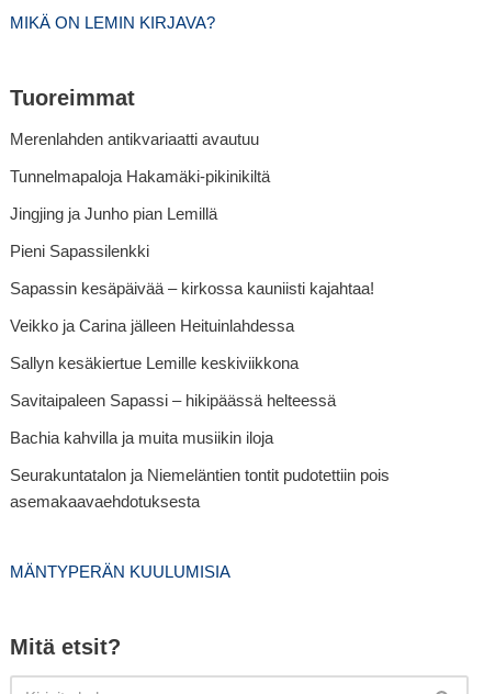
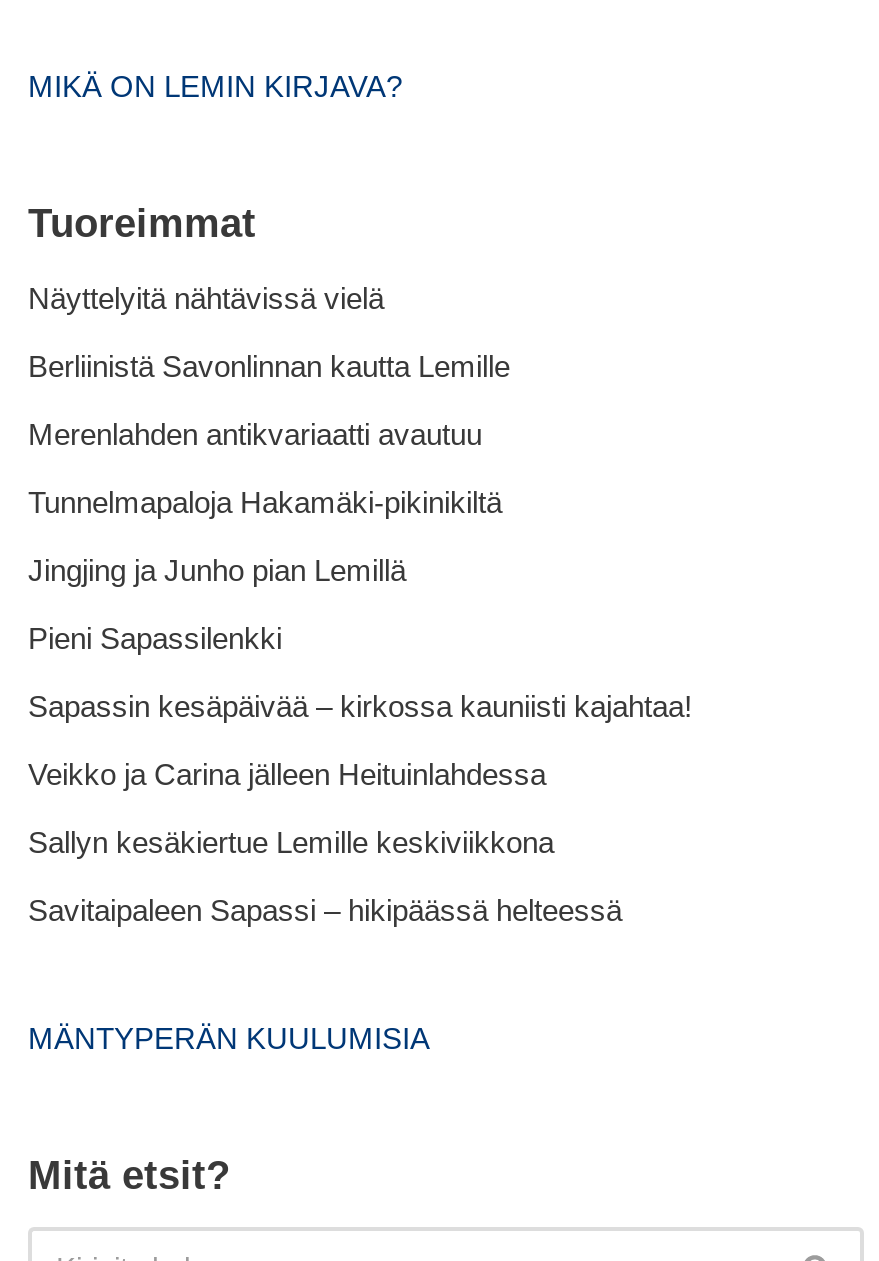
none -> [28,281,510,383] Näyttelyitä nähtävissä vielä | Berliinistä Savonlinnan kautta Lemille
moved [10,130,374,410] -> [28,417,692,927]: Merenlahden antikvariaatti avautuu | Tunnelmapaloja Hakamäki-pikinikiltä | Jingjing ja Junho pian Lemillä | Pieni Sapassilenkki | Sapassin kesäpäivää – kirkossa kauniisti kajahtaa! | Veikko ja Carina jälleen Heituinlahdessa | Sallyn kesäkiertue Lemille keskiviikkona | Savitaipaleen Sapassi – hikipäässä helteessä
[10,428,390,511] Bachia kahvilla ja muita musiikin iloja | Seurakuntatalon ja Niemeläntien tontit pudotettiin pois | asemakaavaehdotuksesta -> none

